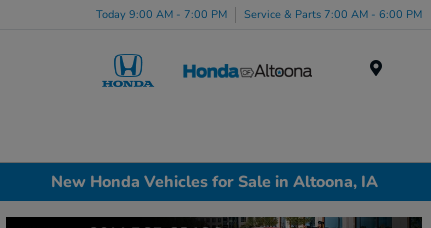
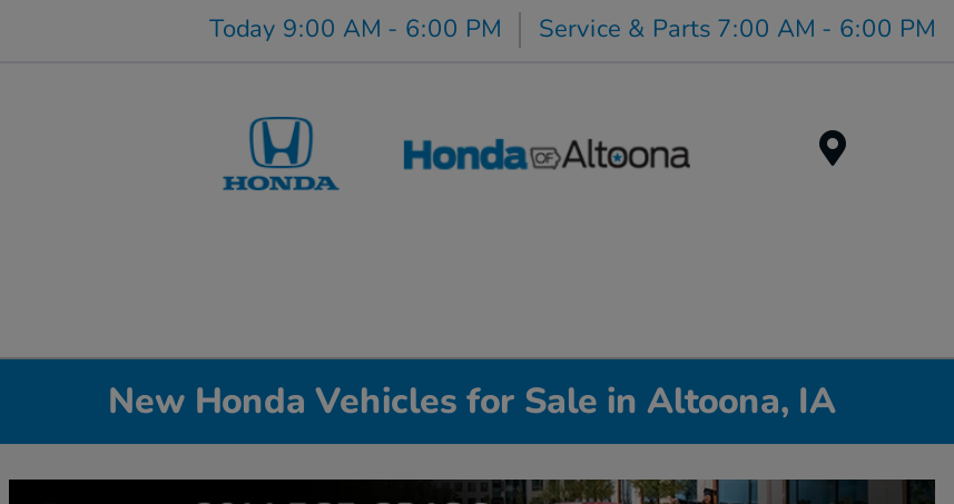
[96,6,422,21] Today 9:00 AM - 7:00 PM Service & Parts 7:00 AM - 6:00 PM -> [209,11,935,45] Today 9:00 AM - 6:00 PM Service & Parts 7:00 AM - 6:00 PM

